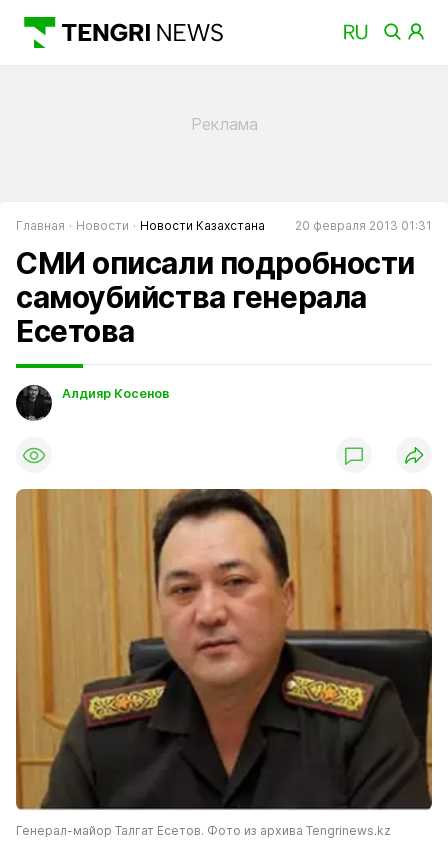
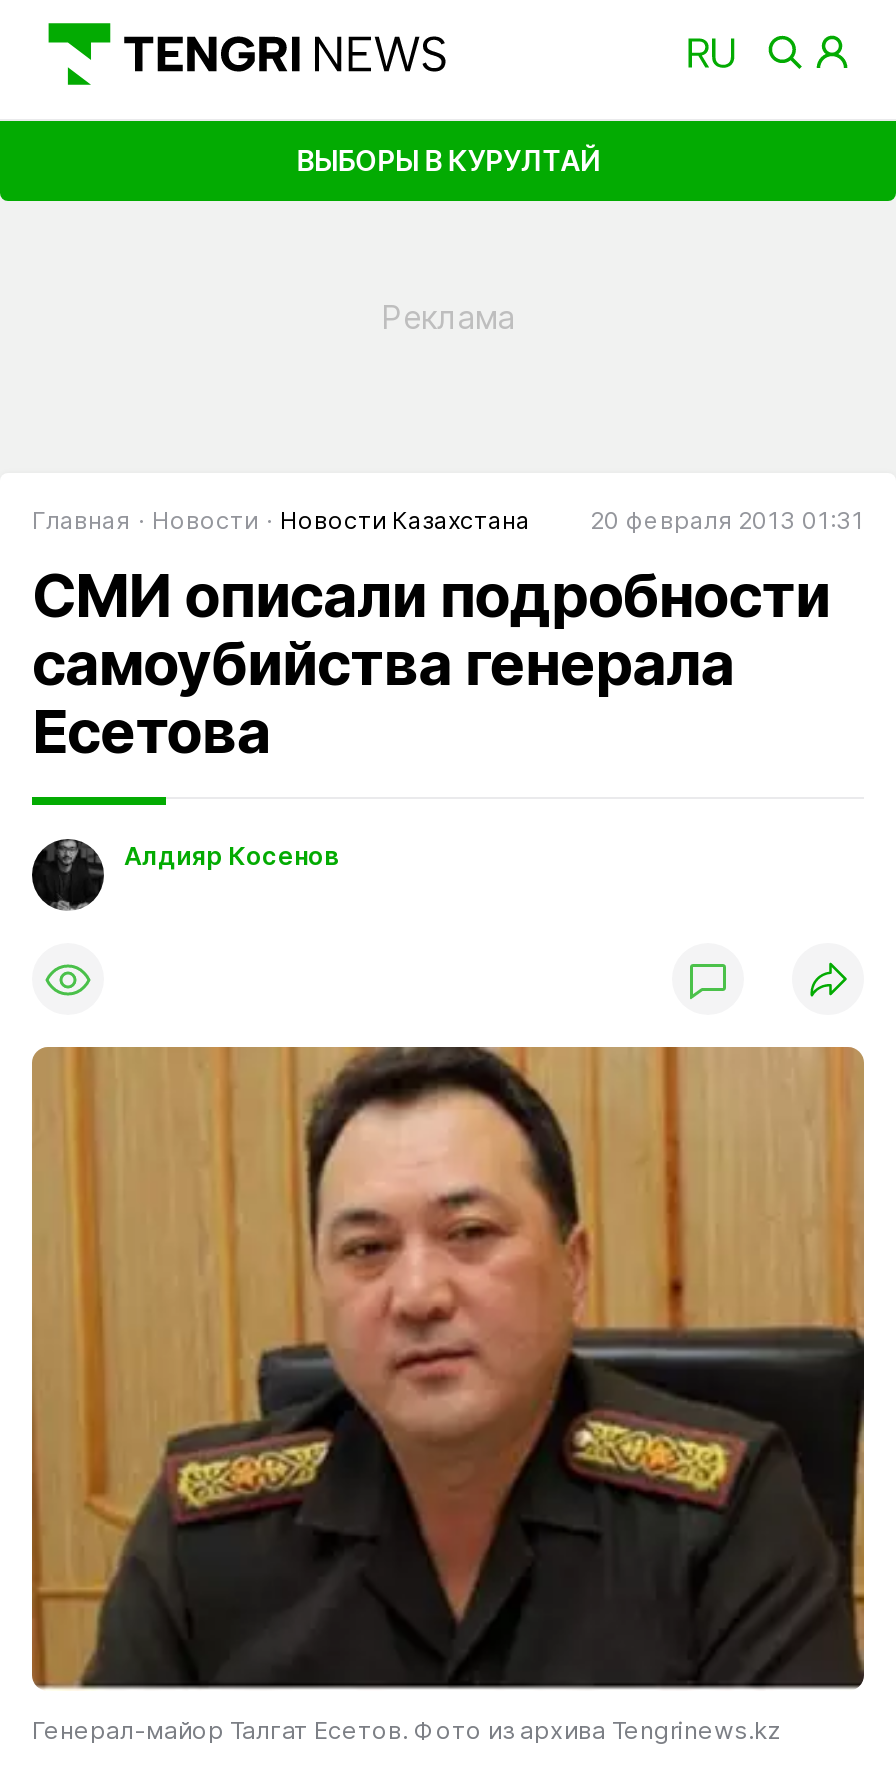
none -> [296,142,600,176] ВЫБОРЫ В КУРУЛТАЙ

